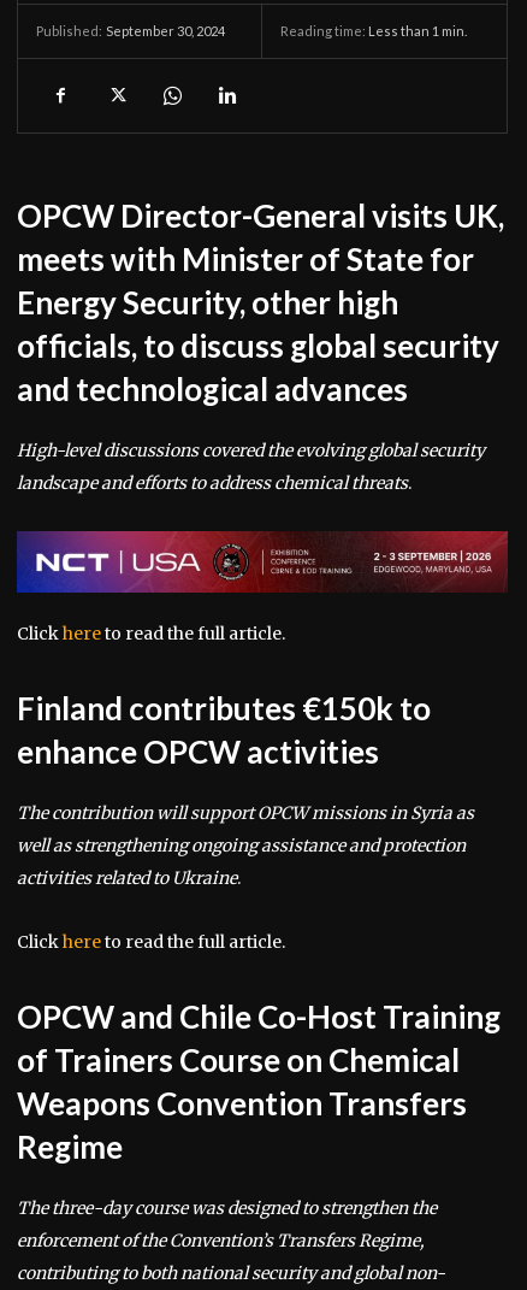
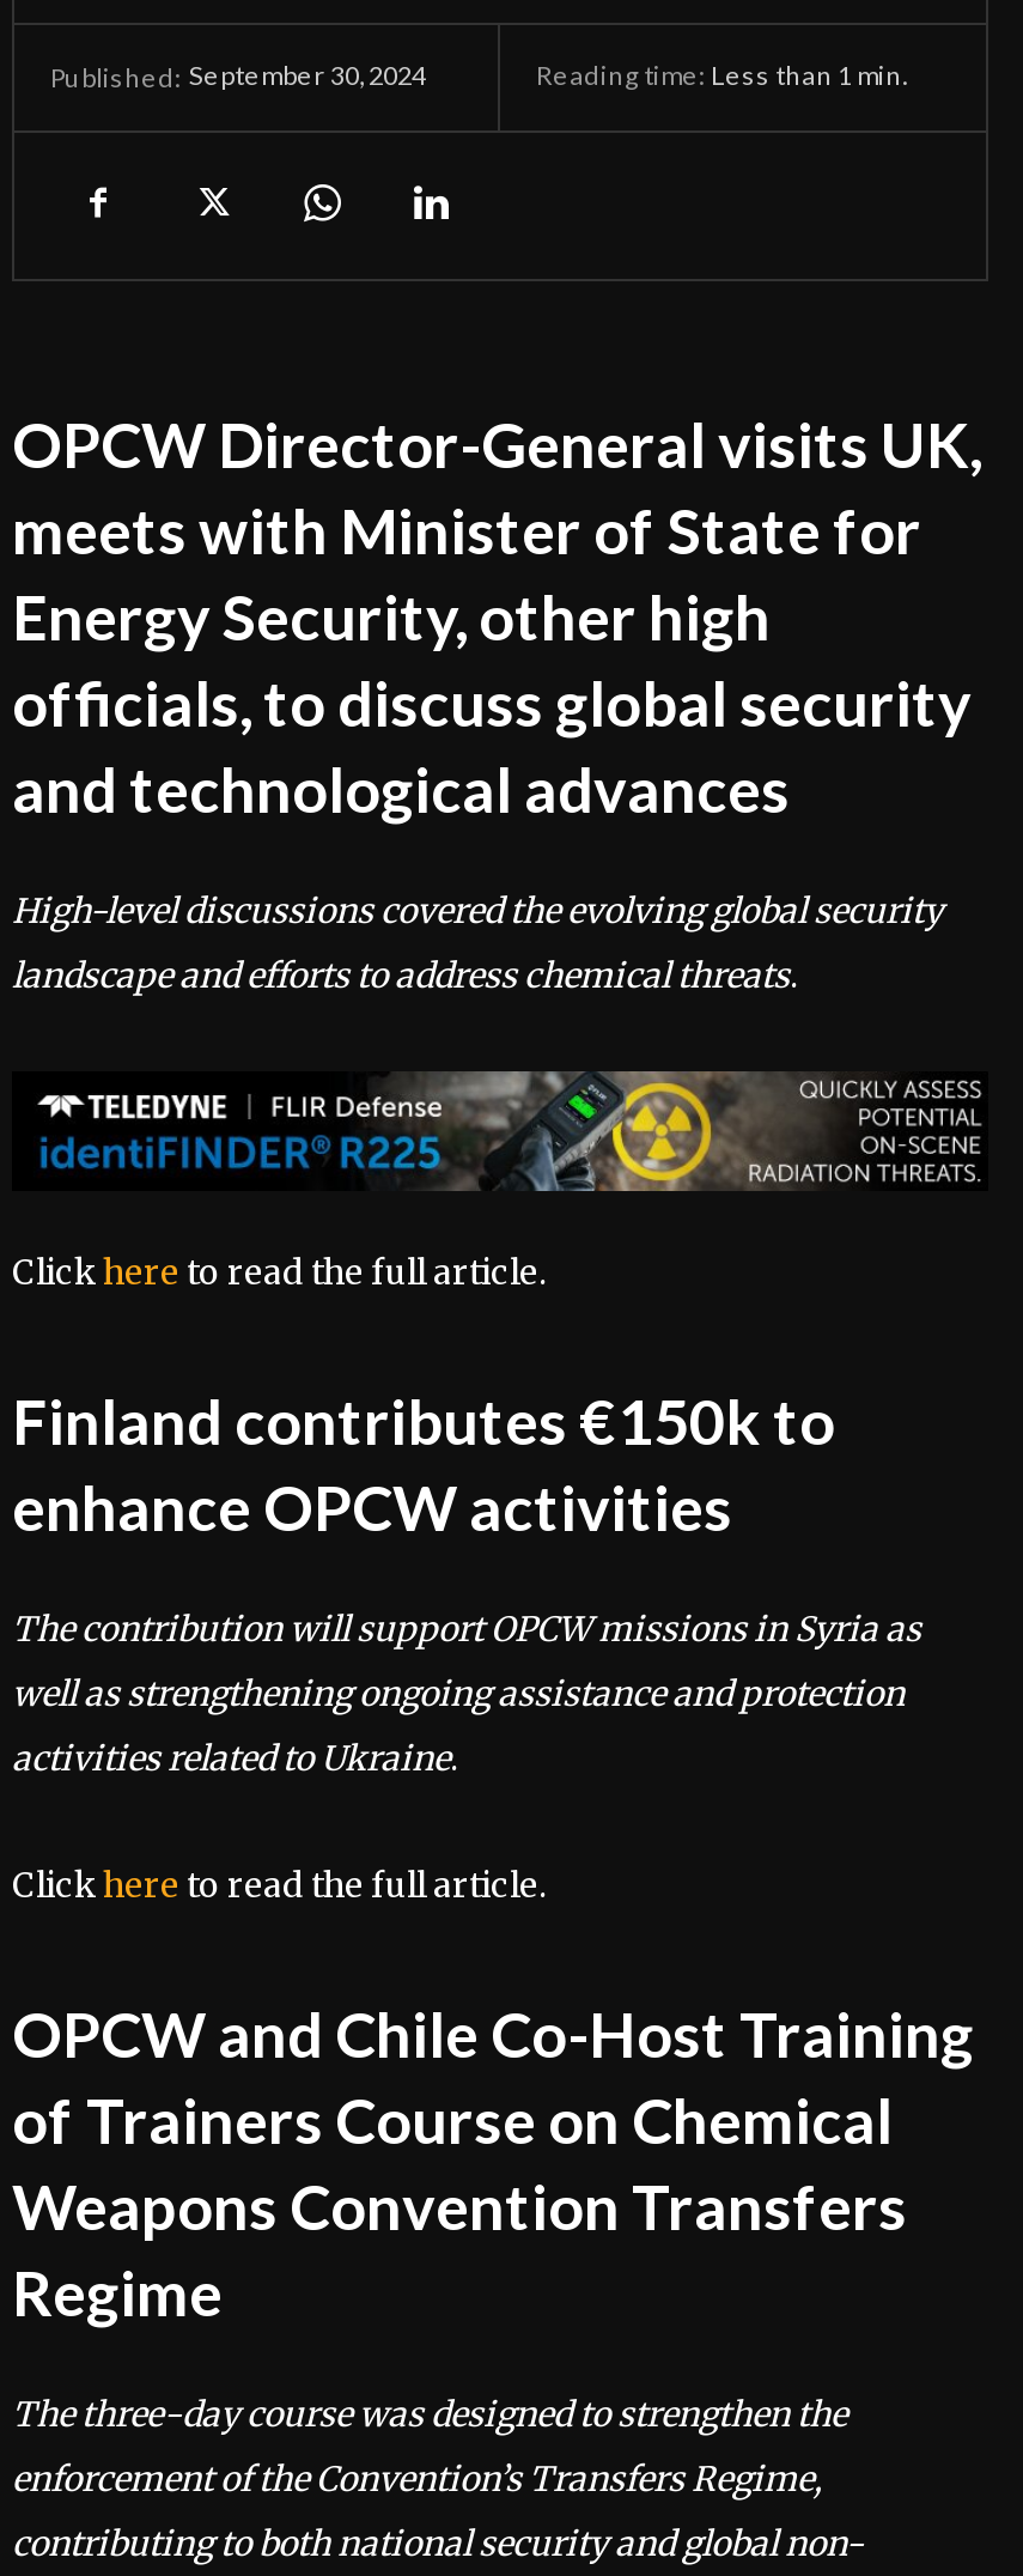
[16,530,509,594] [image] -> [12,1070,988,1192] [image]

